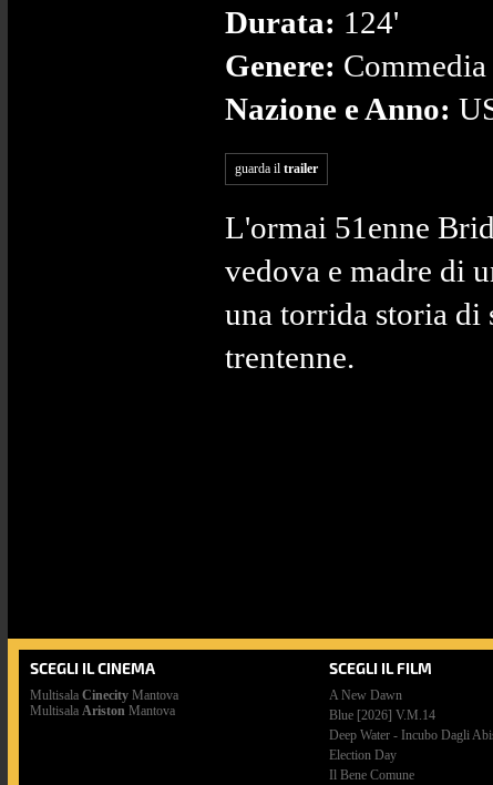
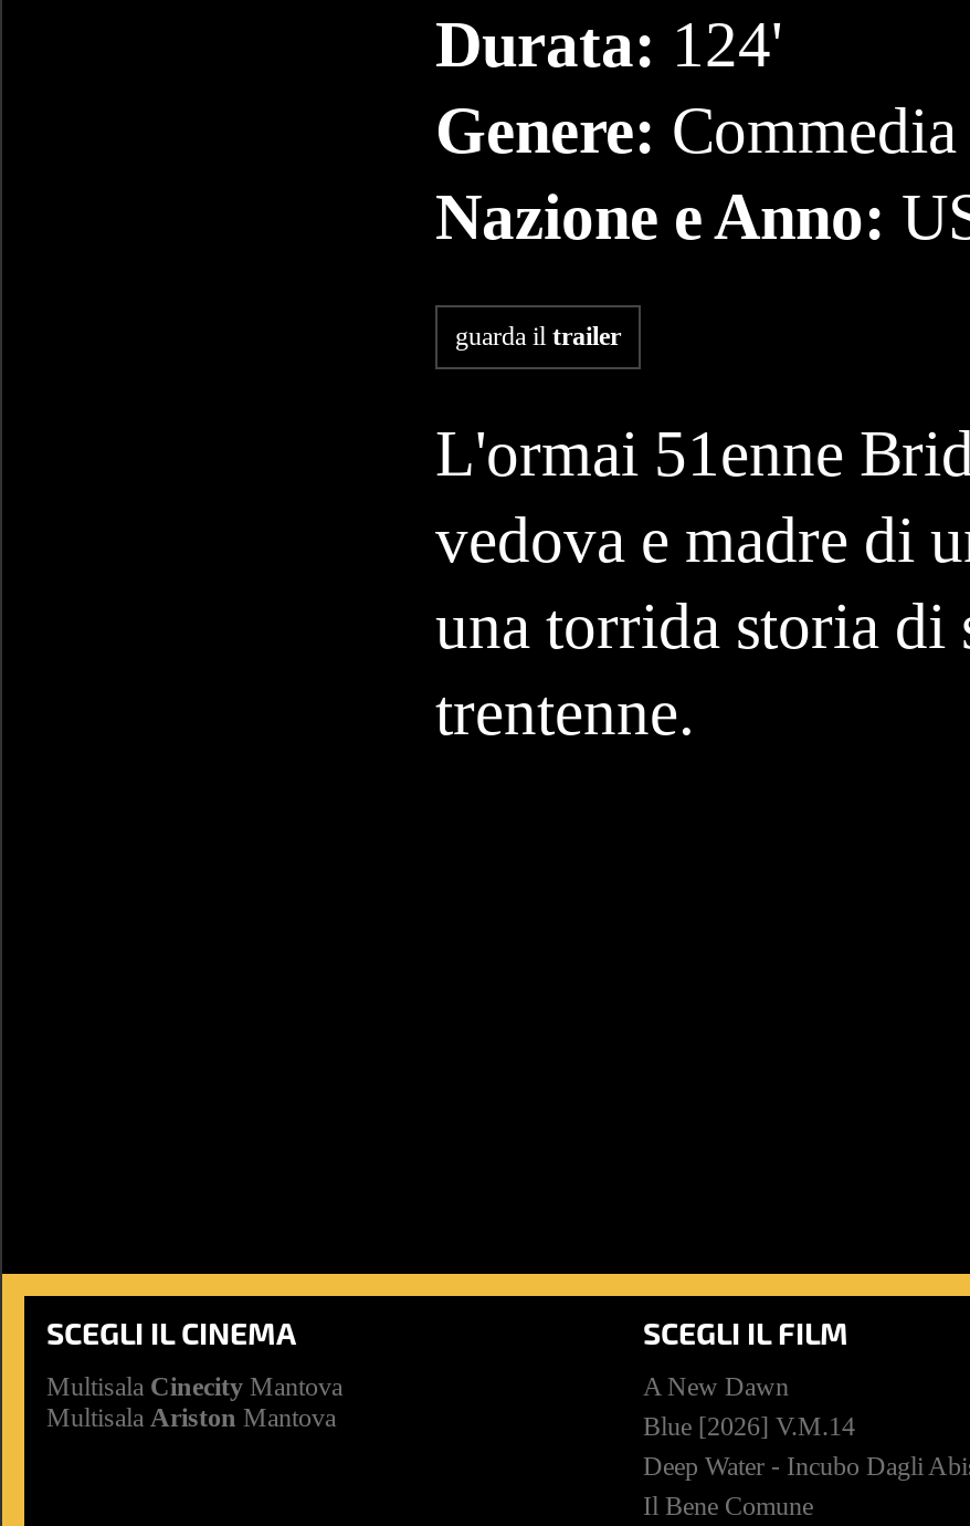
[329,747,397,763] Election Day -> none

